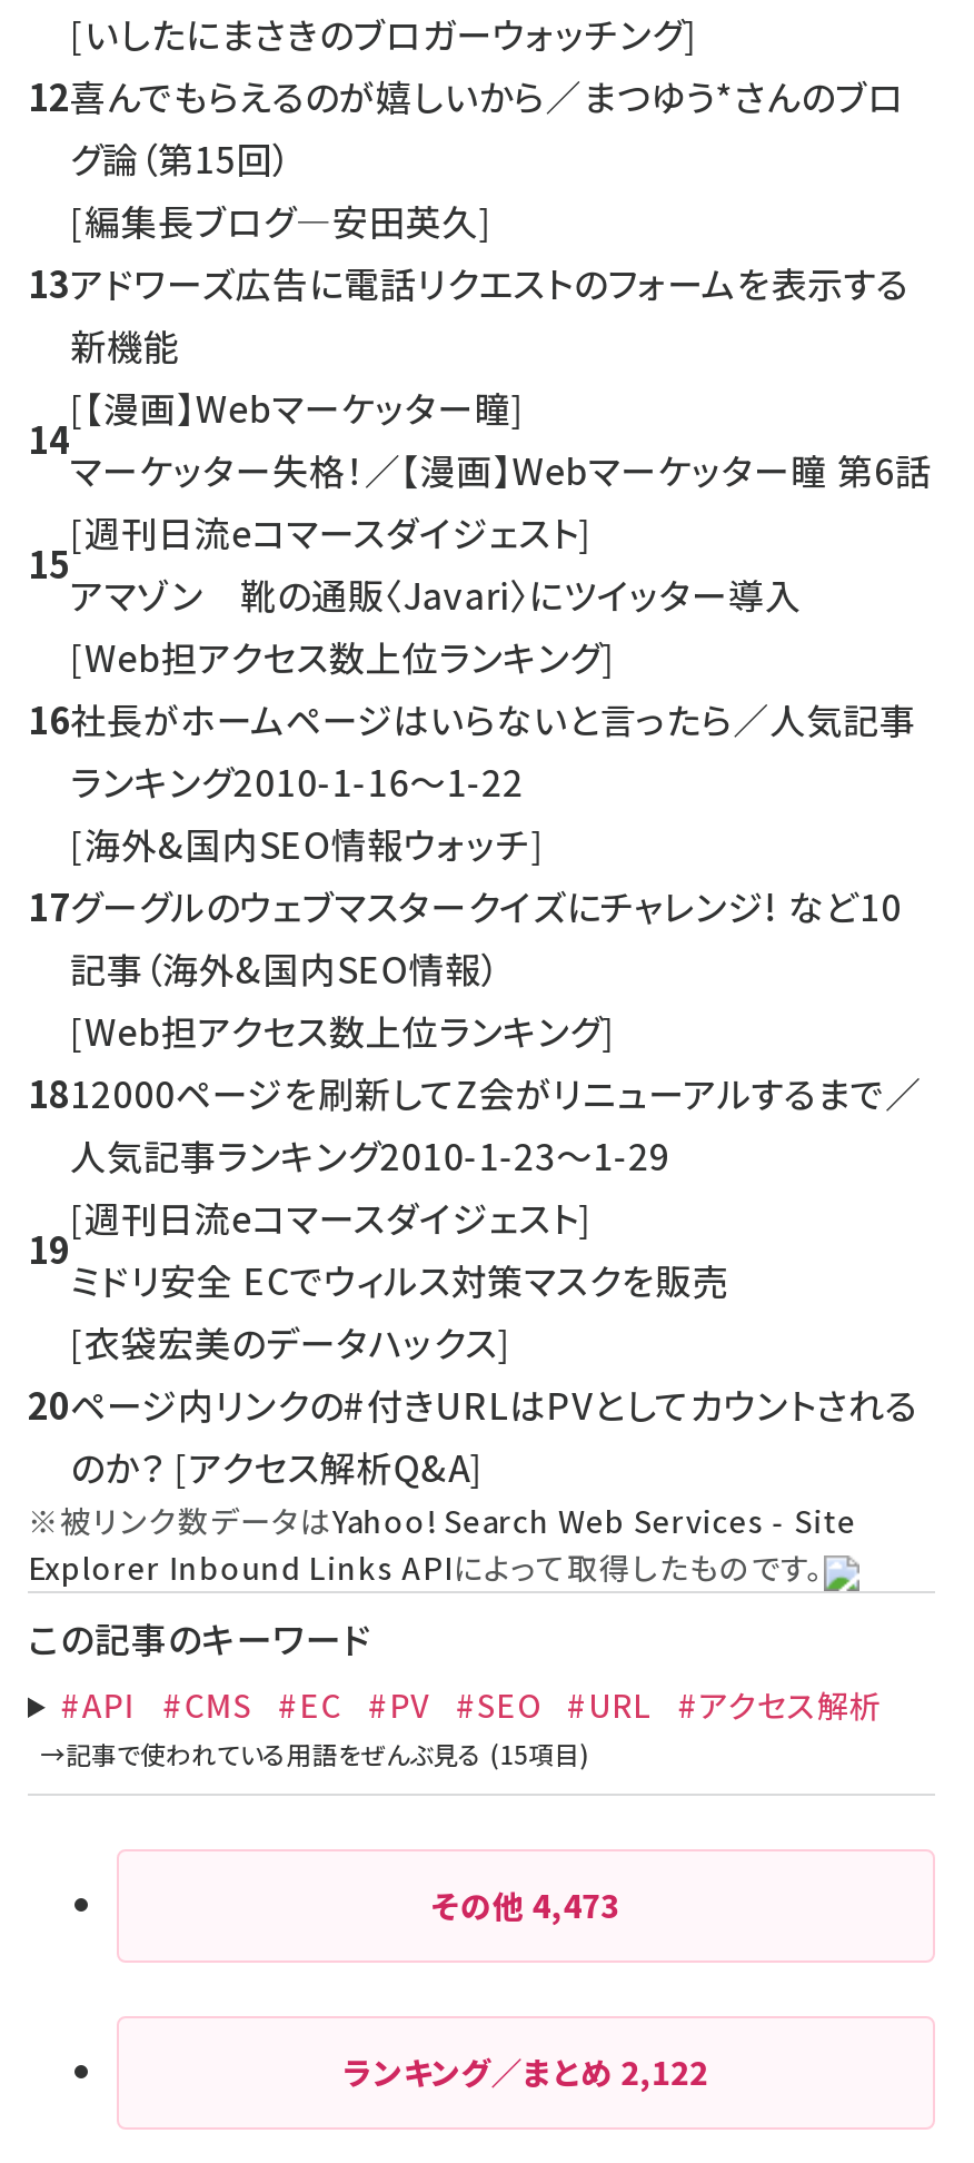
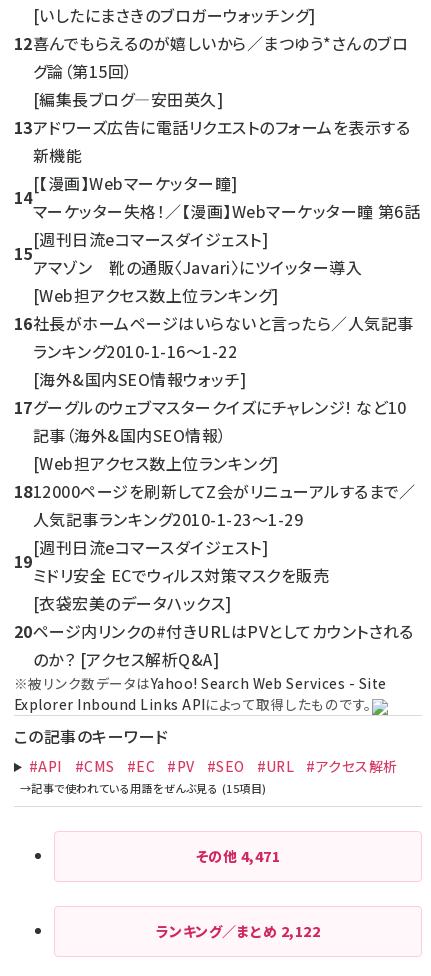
[432,1883,620,1927] その他4,473 -> [196,846,280,866] その他4,471

